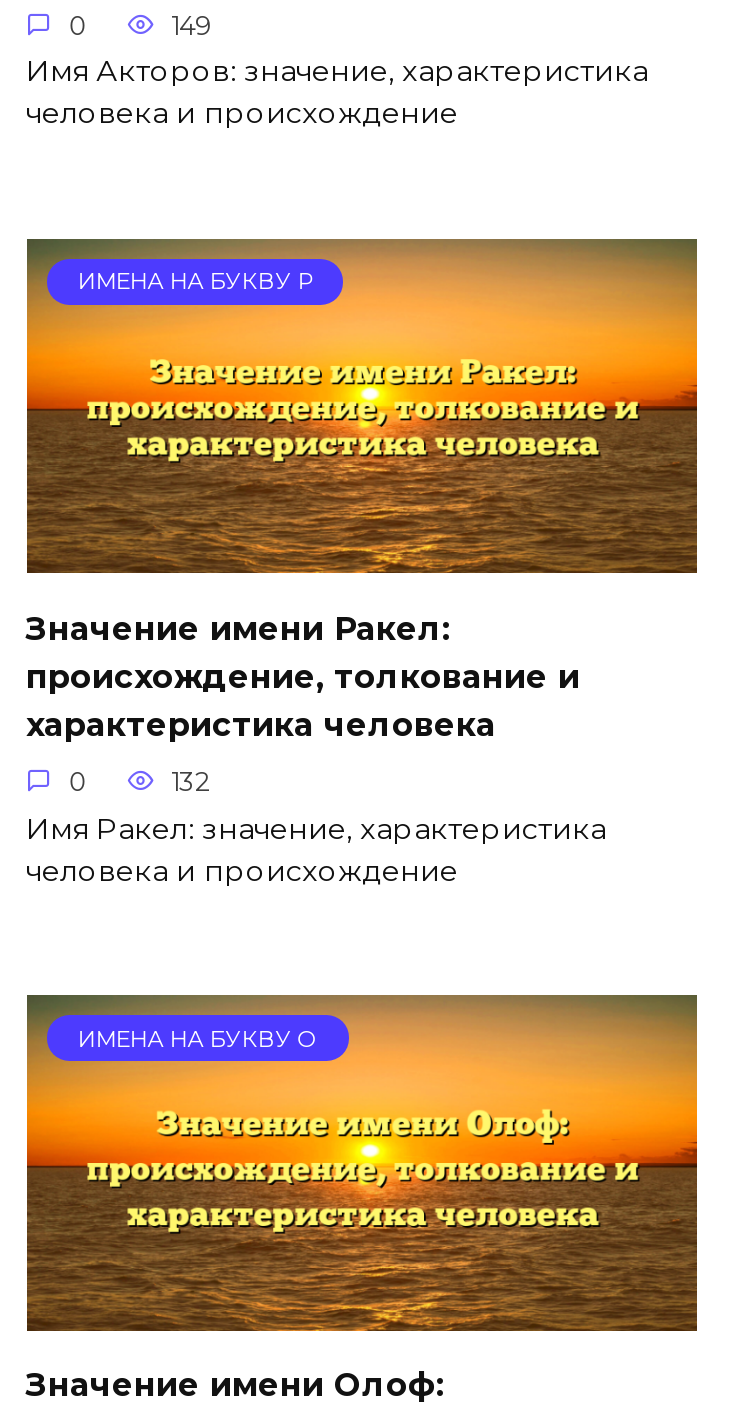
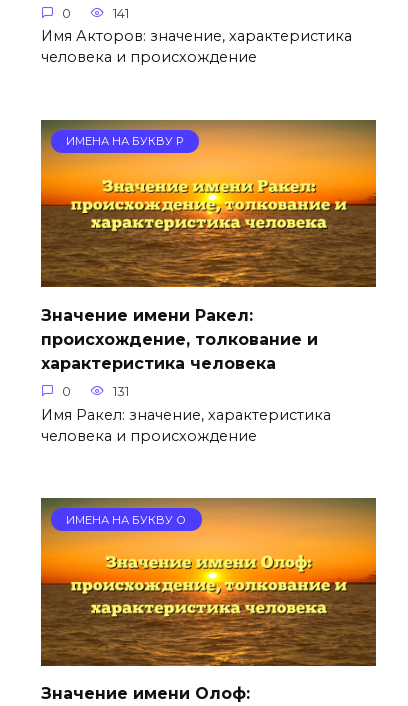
[171,10,211,40] 149 -> [113,6,129,21] 141
[171,767,209,797] 132 -> [113,384,129,399] 131

